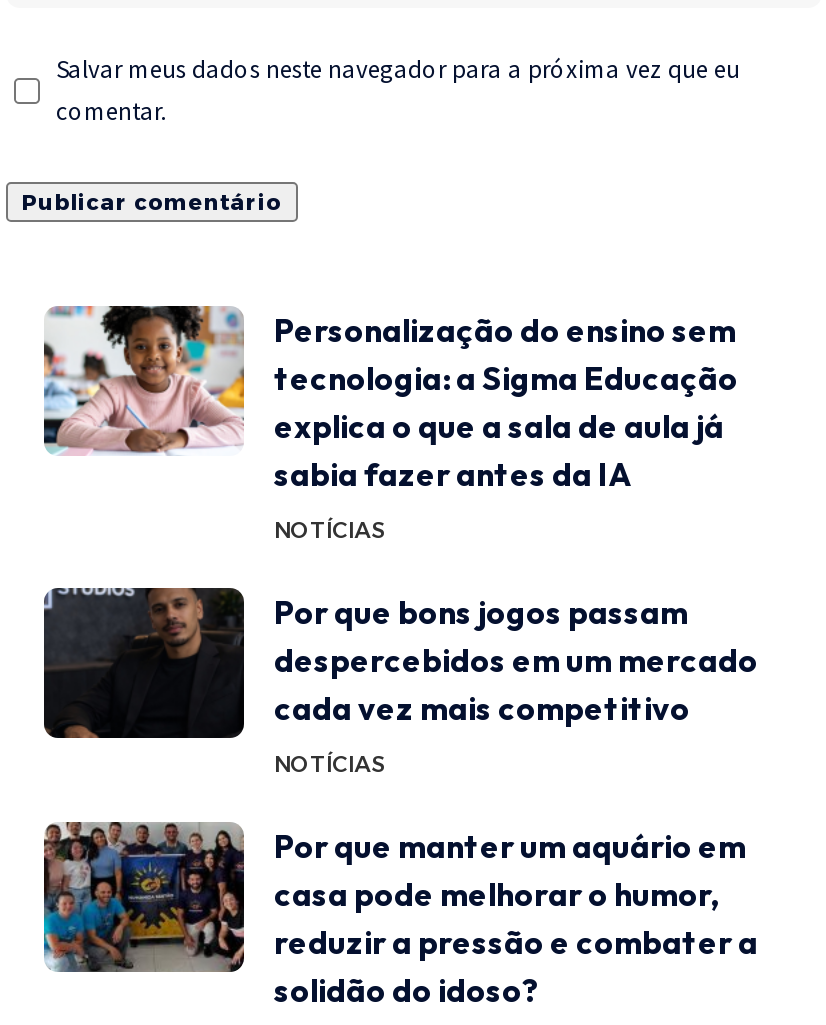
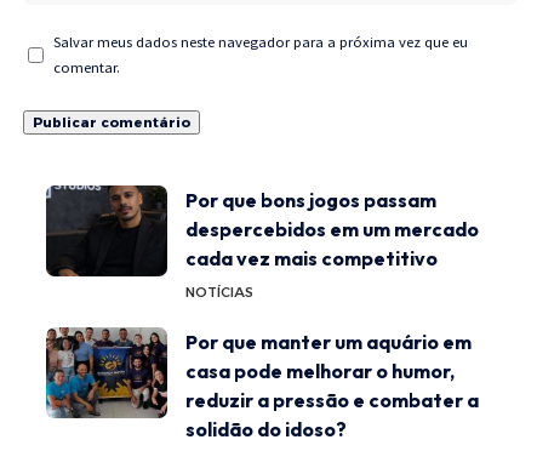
[42,304,738,545] [image] | Personalização do ensino sem | tecnologia: a Sigma Educação | explica o que a sala de aula já | sabia fazer antes da IA | NOTÍCIAS -> none

